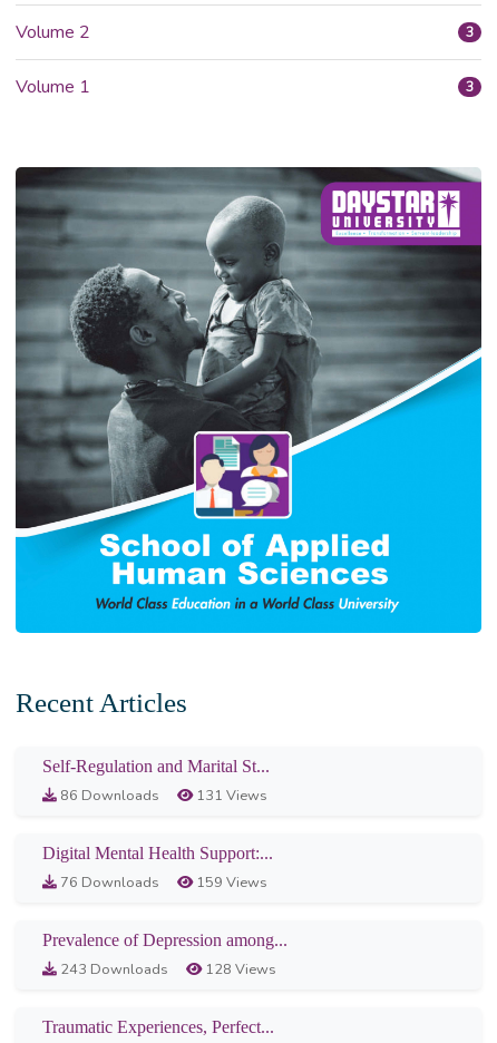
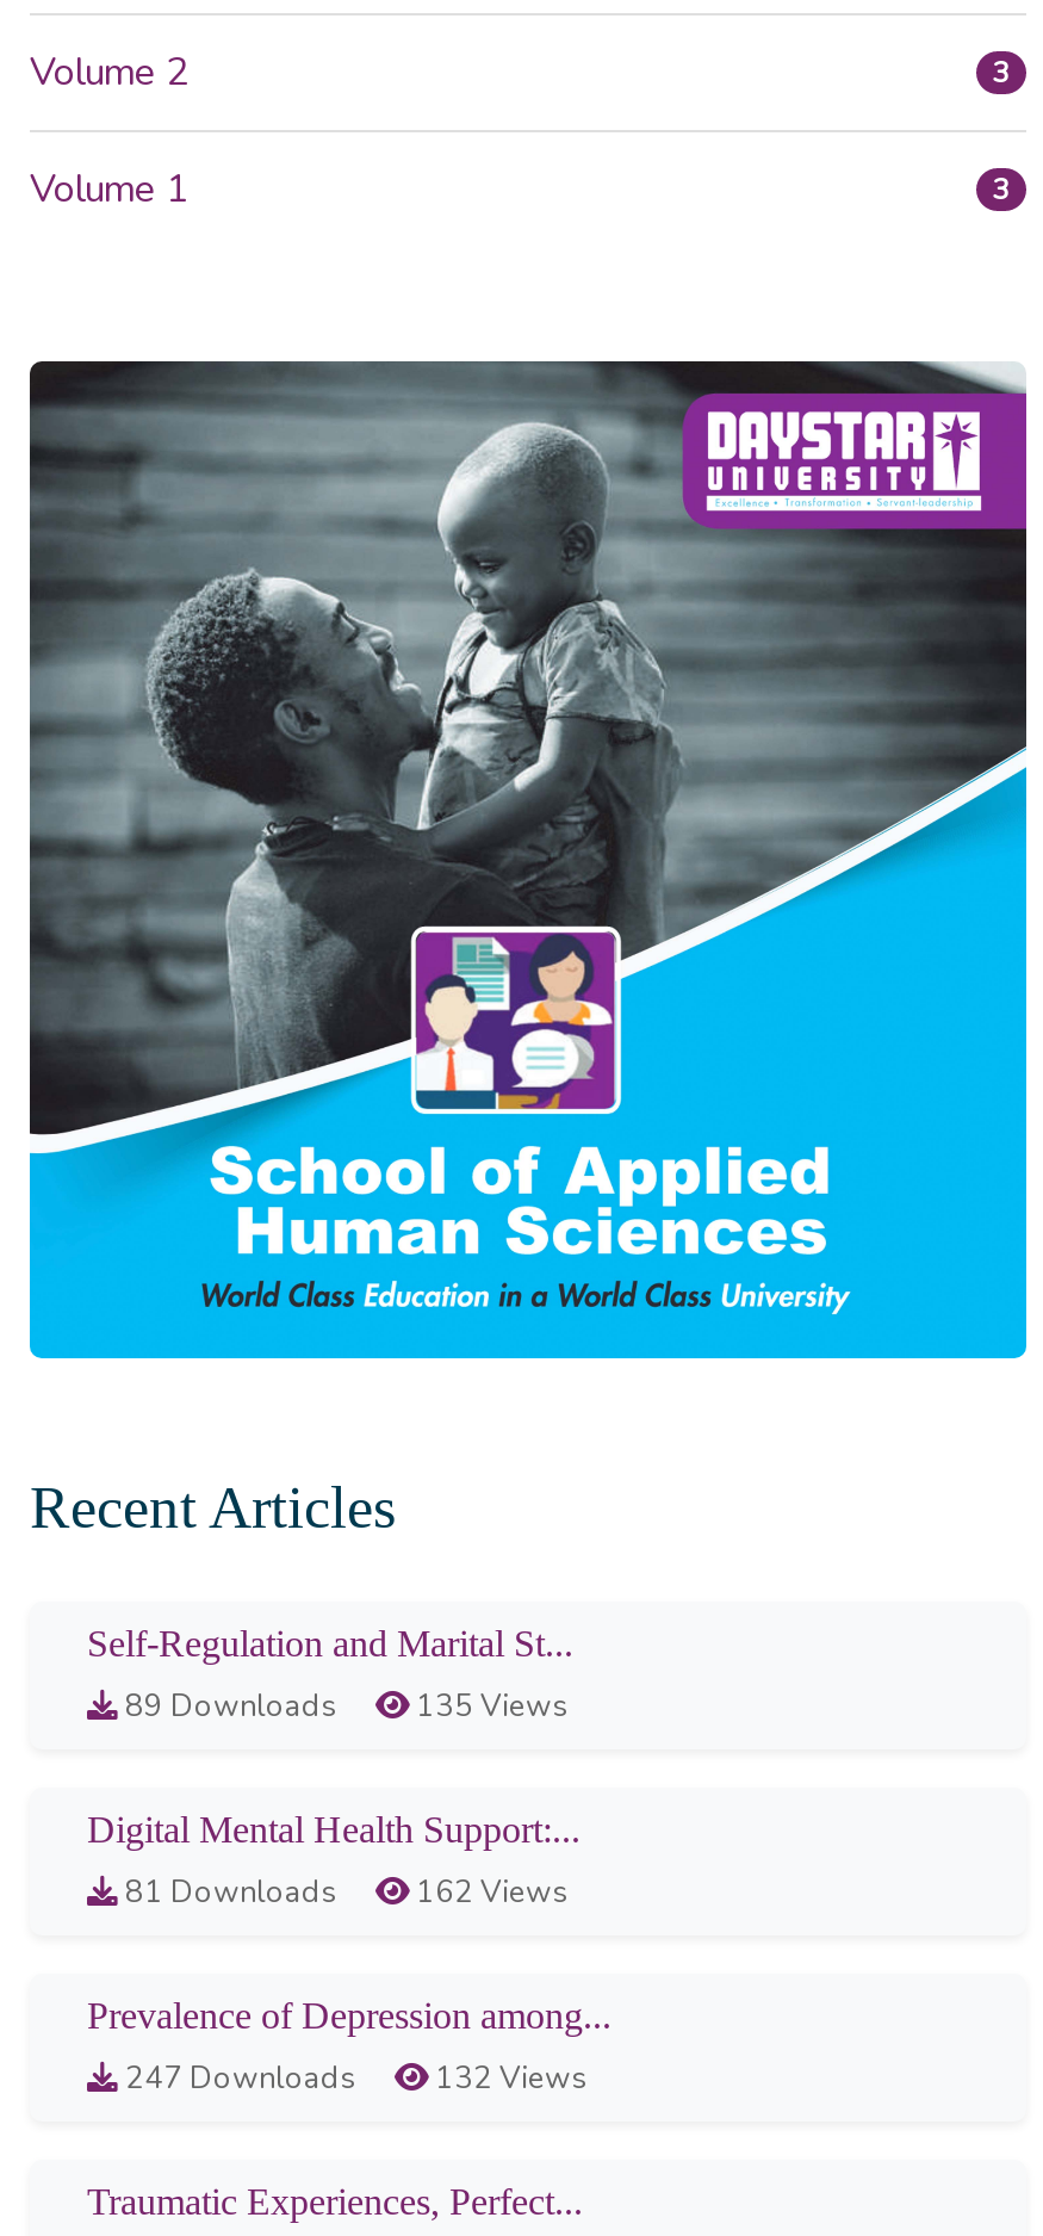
[57,786,159,806] 86 Downloads -> [118,1686,337,1728] 89 Downloads
[193,786,267,806] 131 Views -> [409,1686,569,1728] 135 Views
[57,873,159,893] 76 Downloads -> [118,1872,337,1914] 81 Downloads
[193,873,267,893] 159 Views -> [409,1872,569,1914] 162 Views
[57,960,168,980] 243 Downloads -> [118,2058,356,2101] 247 Downloads
[202,960,276,980] 128 Views -> [428,2058,588,2101] 132 Views

